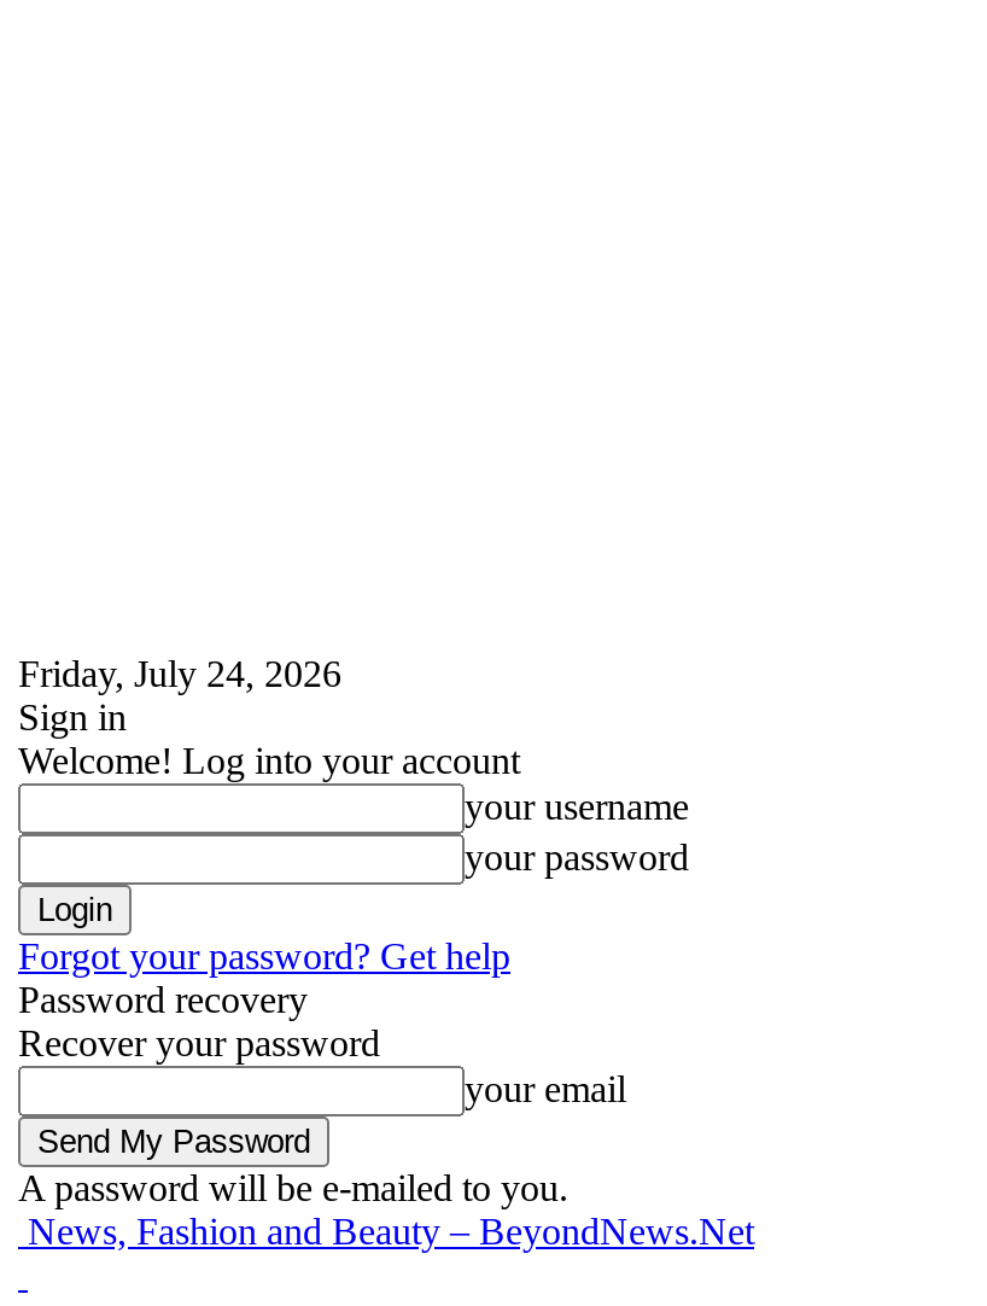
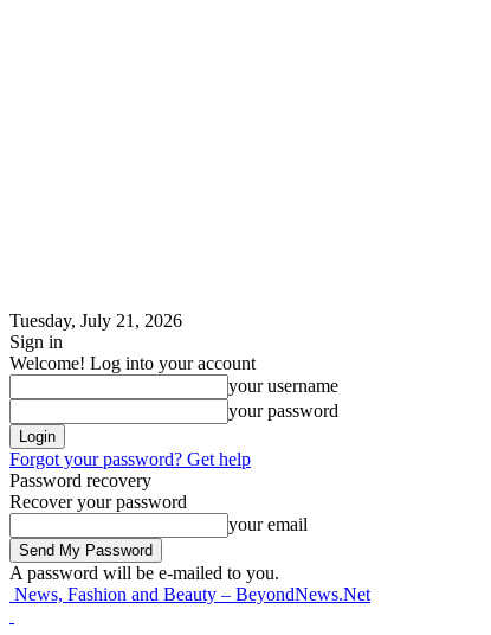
[18,653,341,694] Friday, July 24, 2026 -> [9,310,182,331] Tuesday, July 21, 2026

